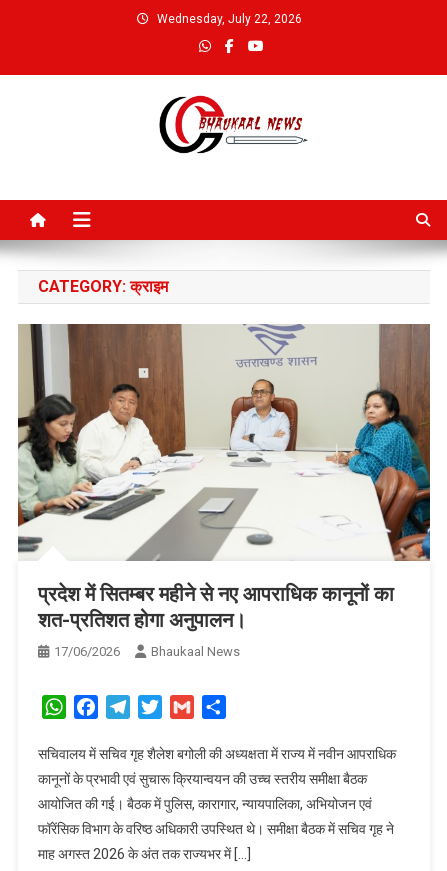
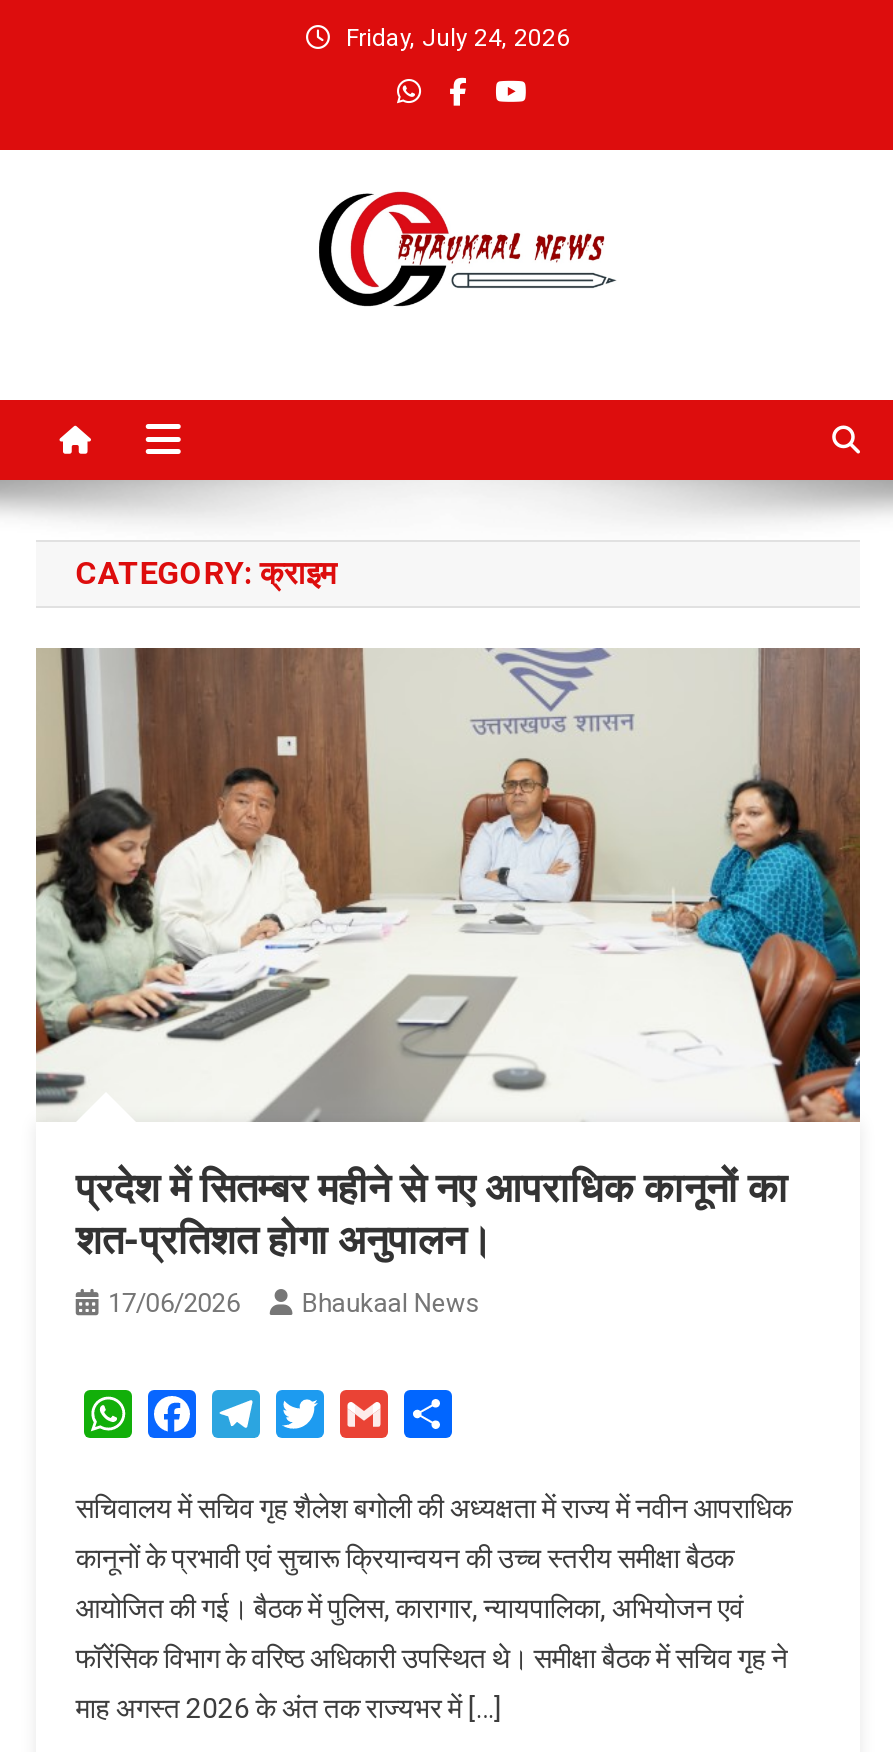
[156,12,301,26] Wednesday, July 22, 2026 -> [346,24,570,52] Friday, July 24, 2026

